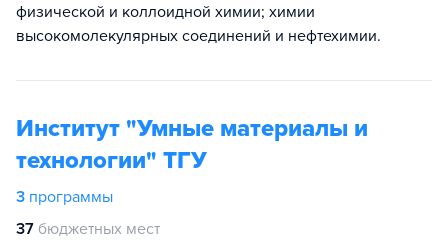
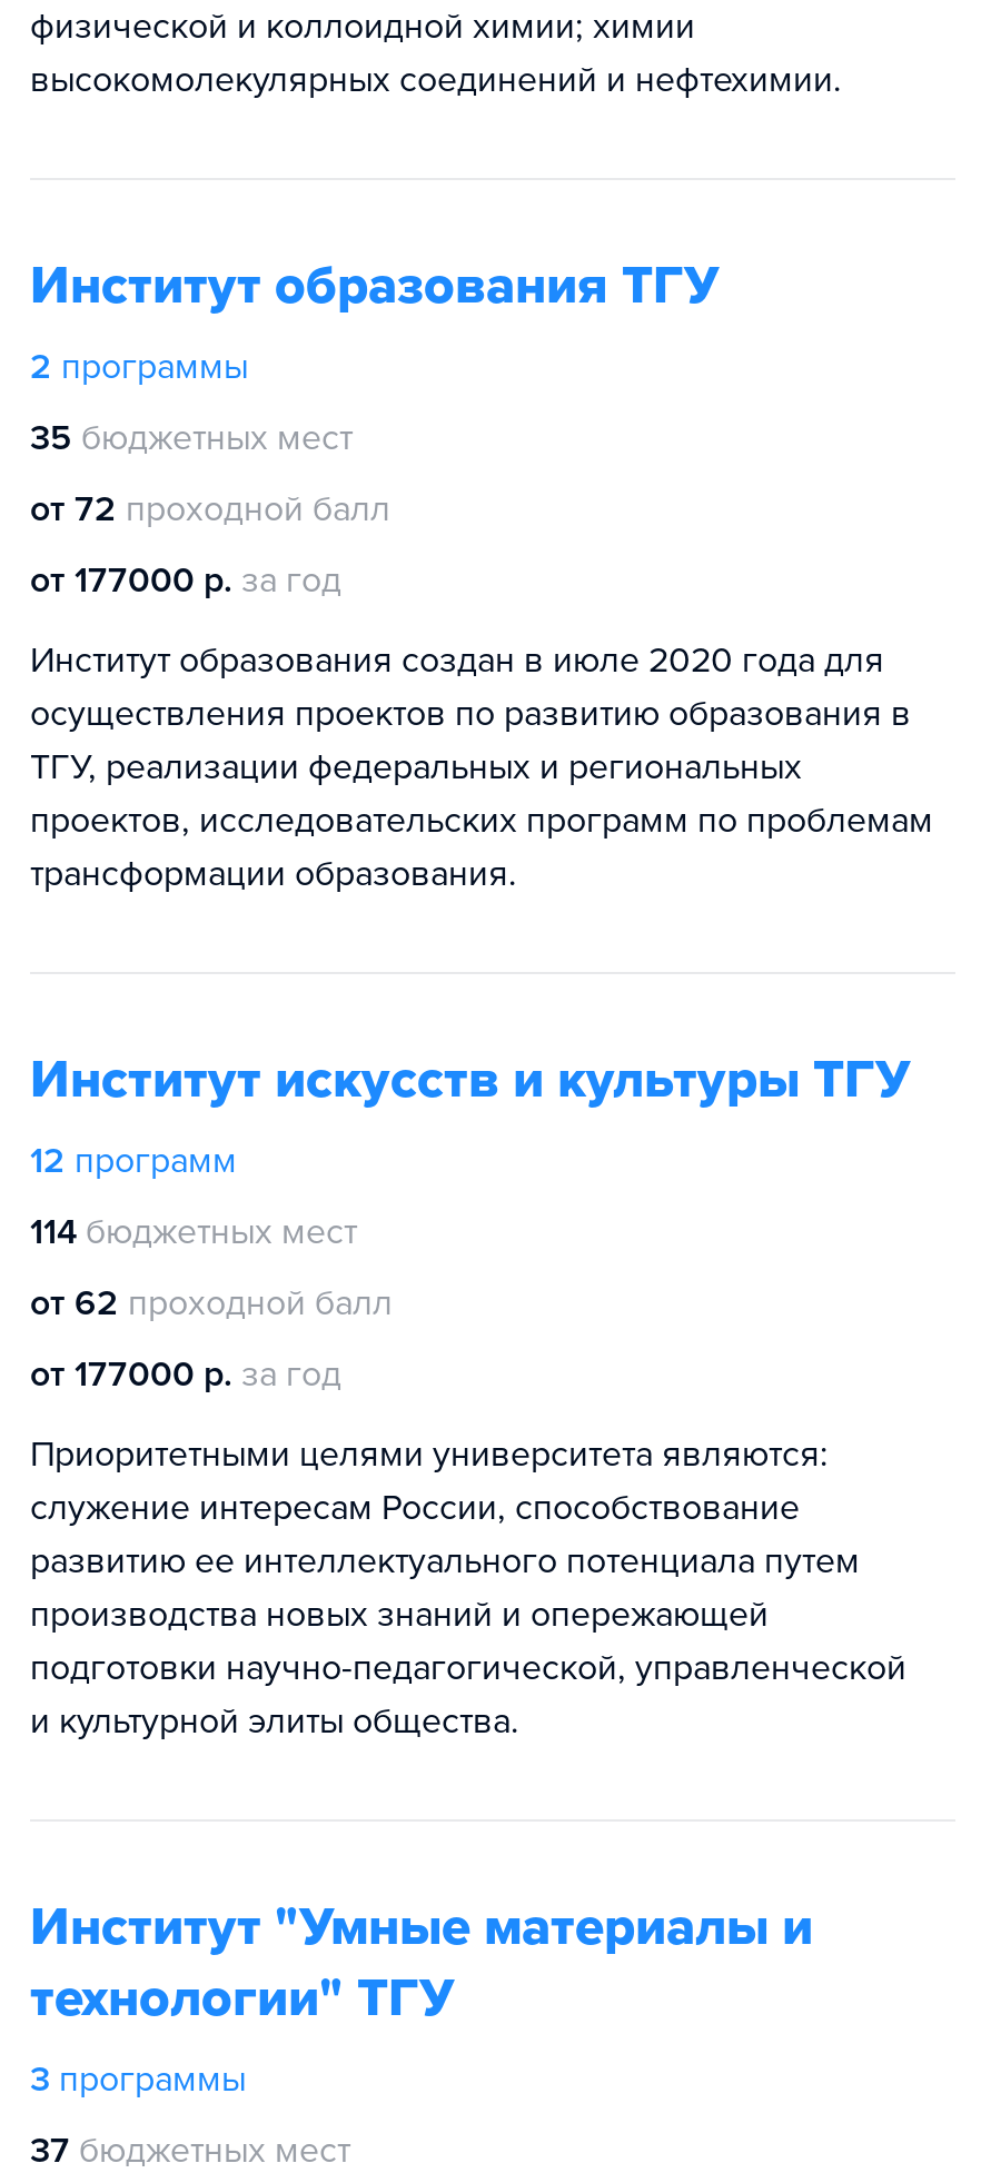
none -> [30,254,933,1744] Институт образования ТГУ | 2 программы | 35 бюджетных мест | от 72 проходной балл | от 177000 р. за год | Институт образования создан в июле 2020 года для | осуществления проектов по развитию образования в | ТГУ, реализации федеральных и региональных | проектов, исследовательских программ по проблемам | трансформации образования. | Институт искусств и культуры ТГУ | 12 программ | 114 бюджетных мест | от 62 проходной балл | от 177000 р. за год | Приоритетными целями университета являются: | служение интересам России, способствование | развитию ее интеллектуального потенциала путем | производства новых знаний и опережающей | подготовки научно-педагогической, управленческой | и культурной элиты общества.

